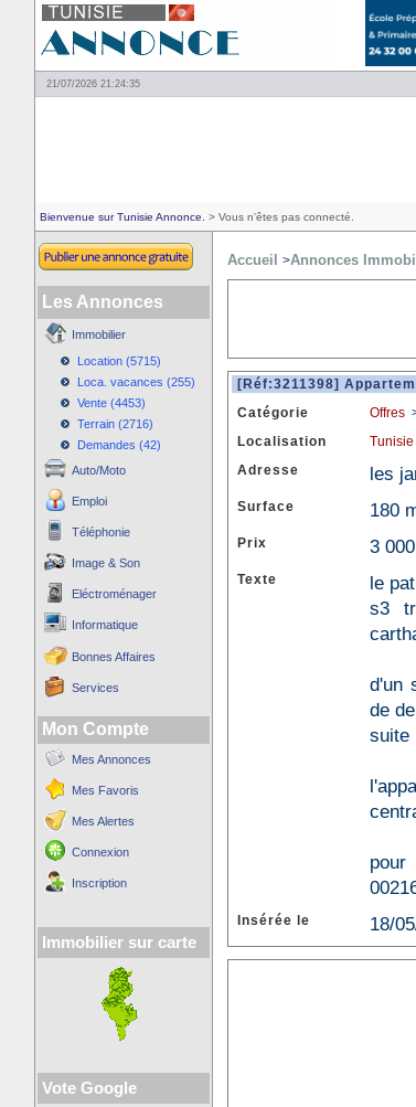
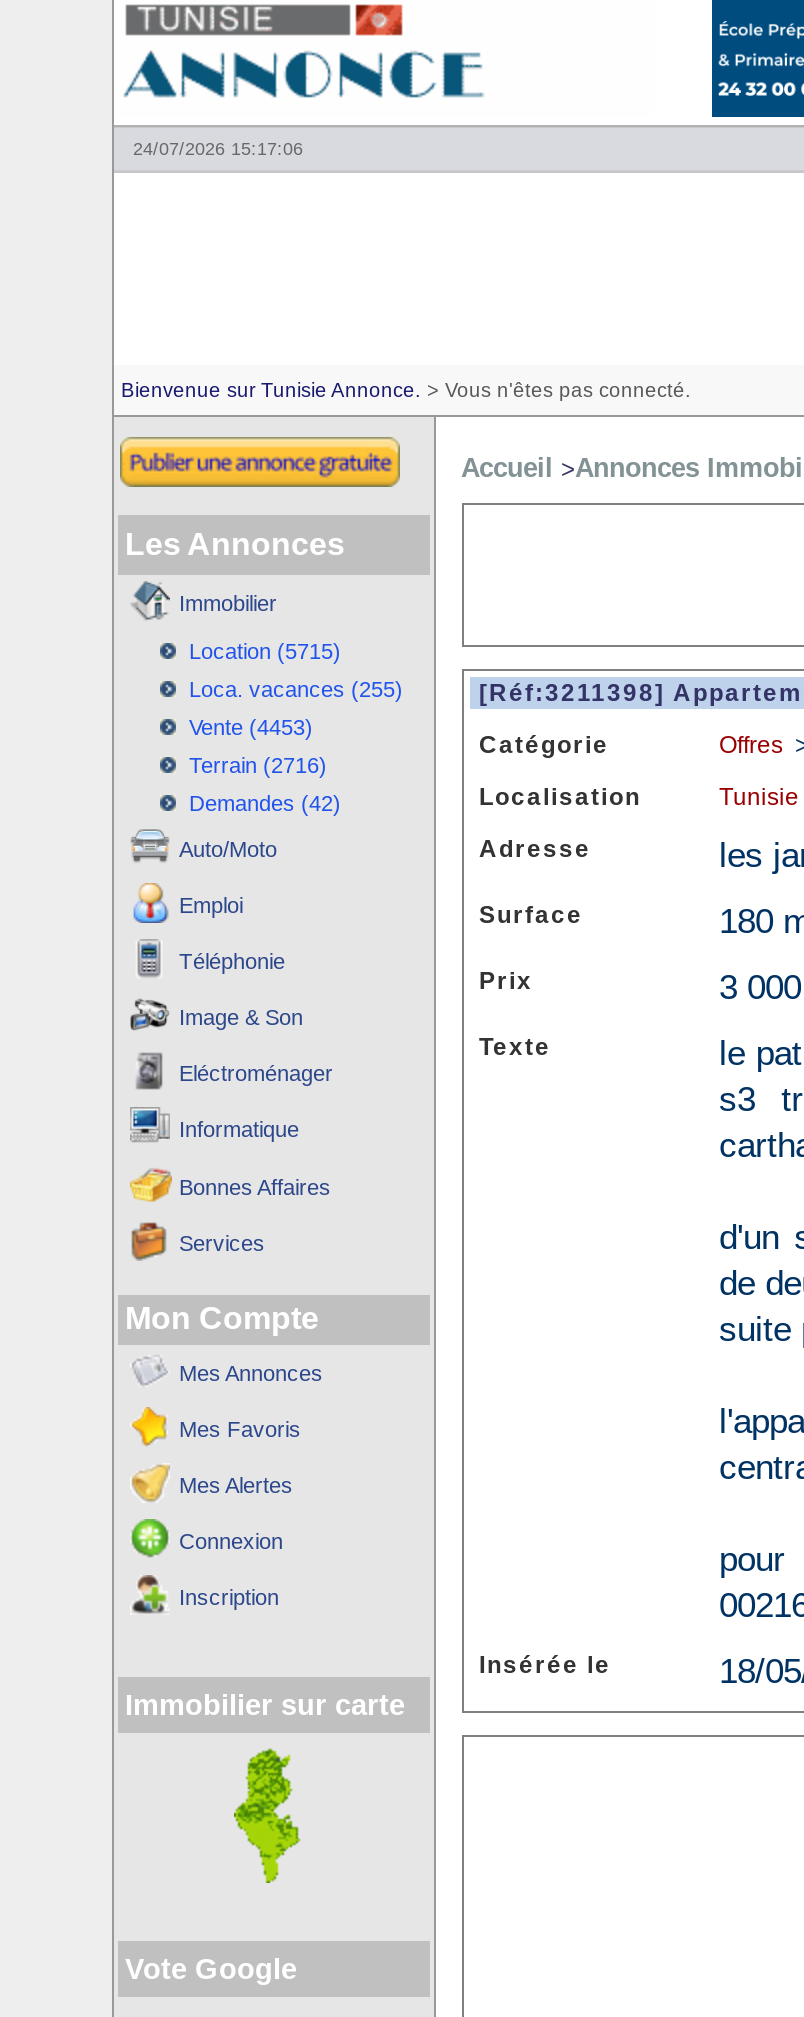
[46,78,140,89] 21/07/2026 21:24:35 -> [133,139,303,159] 24/07/2026 15:17:06

